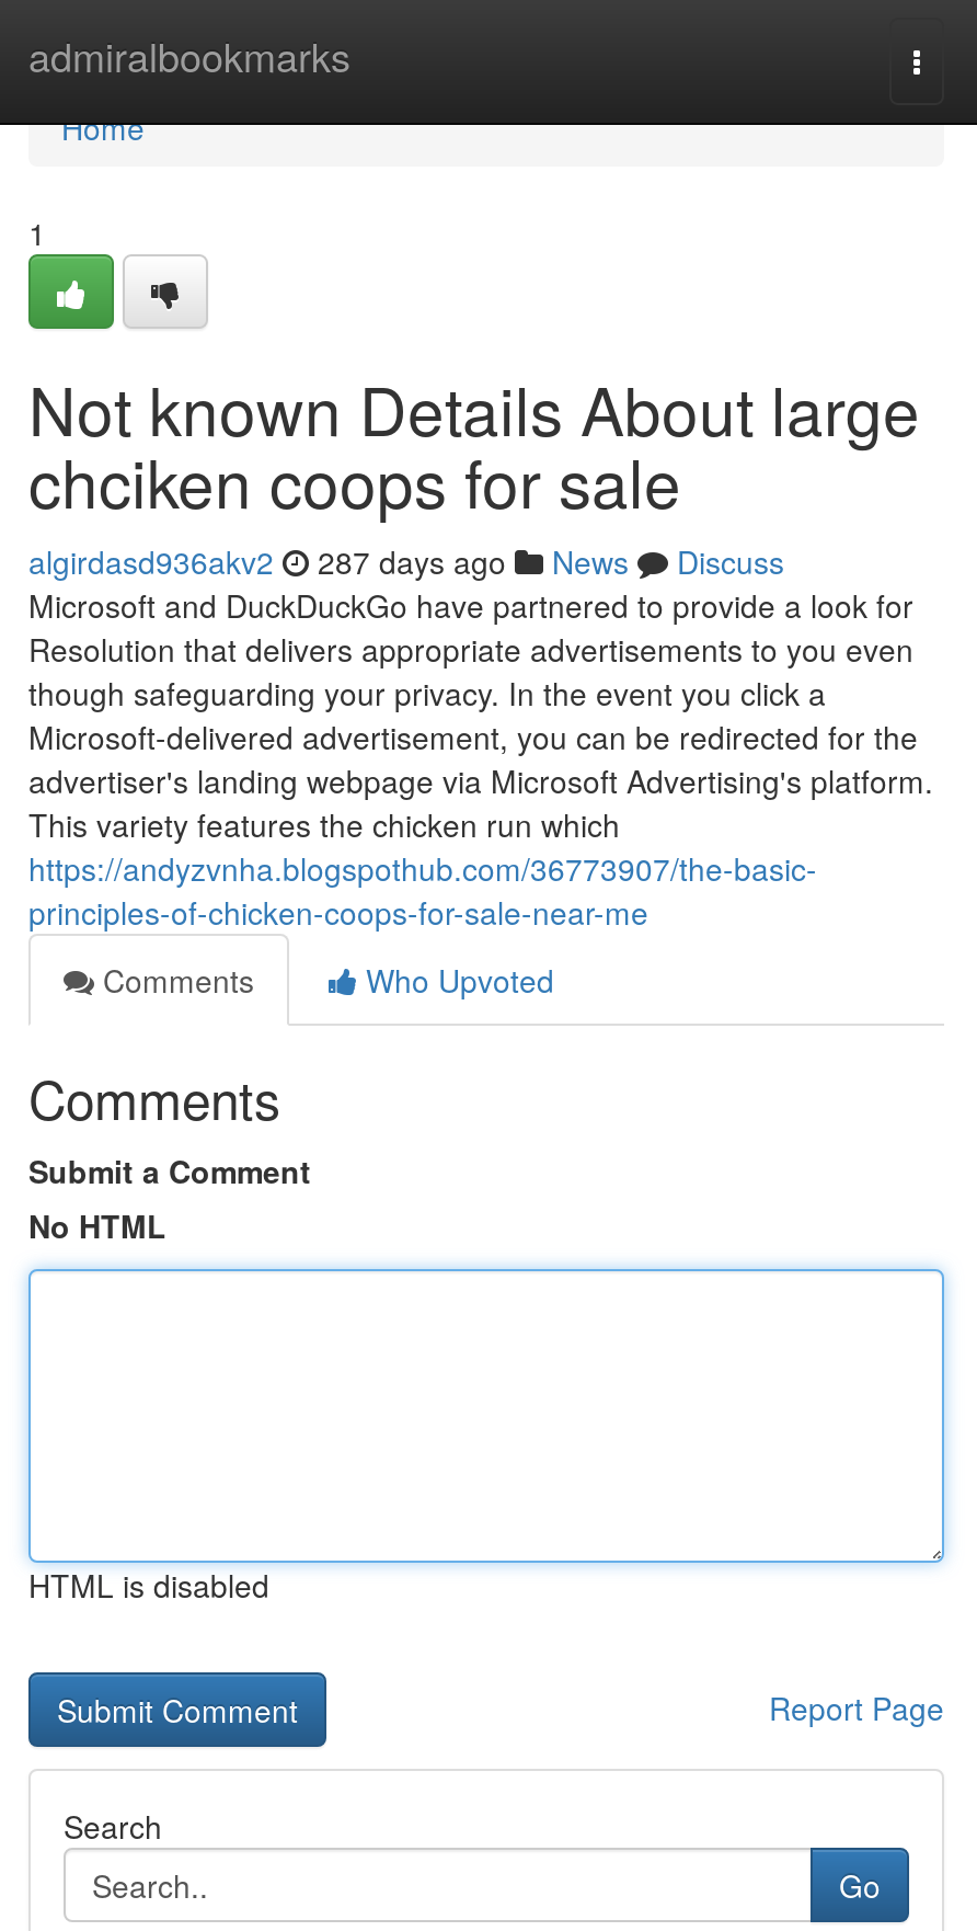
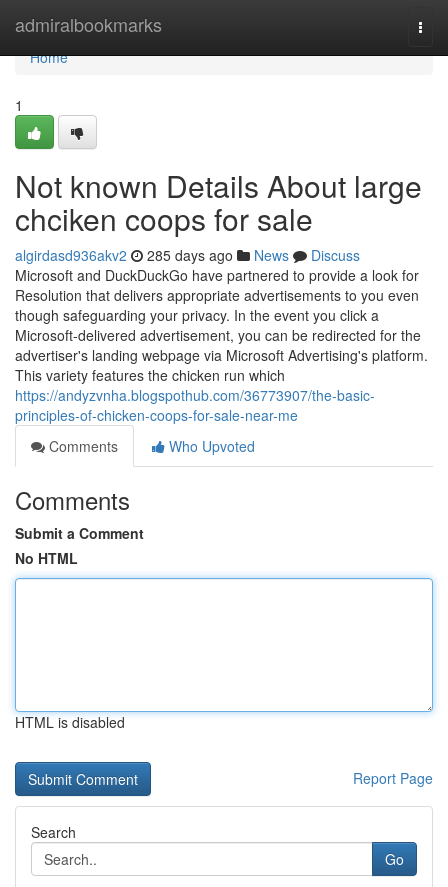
[28,539,784,583] algirdasd936akv2 287 days ago News Discuss -> [15,245,360,265] algirdasd936akv2 285 days ago News Discuss

